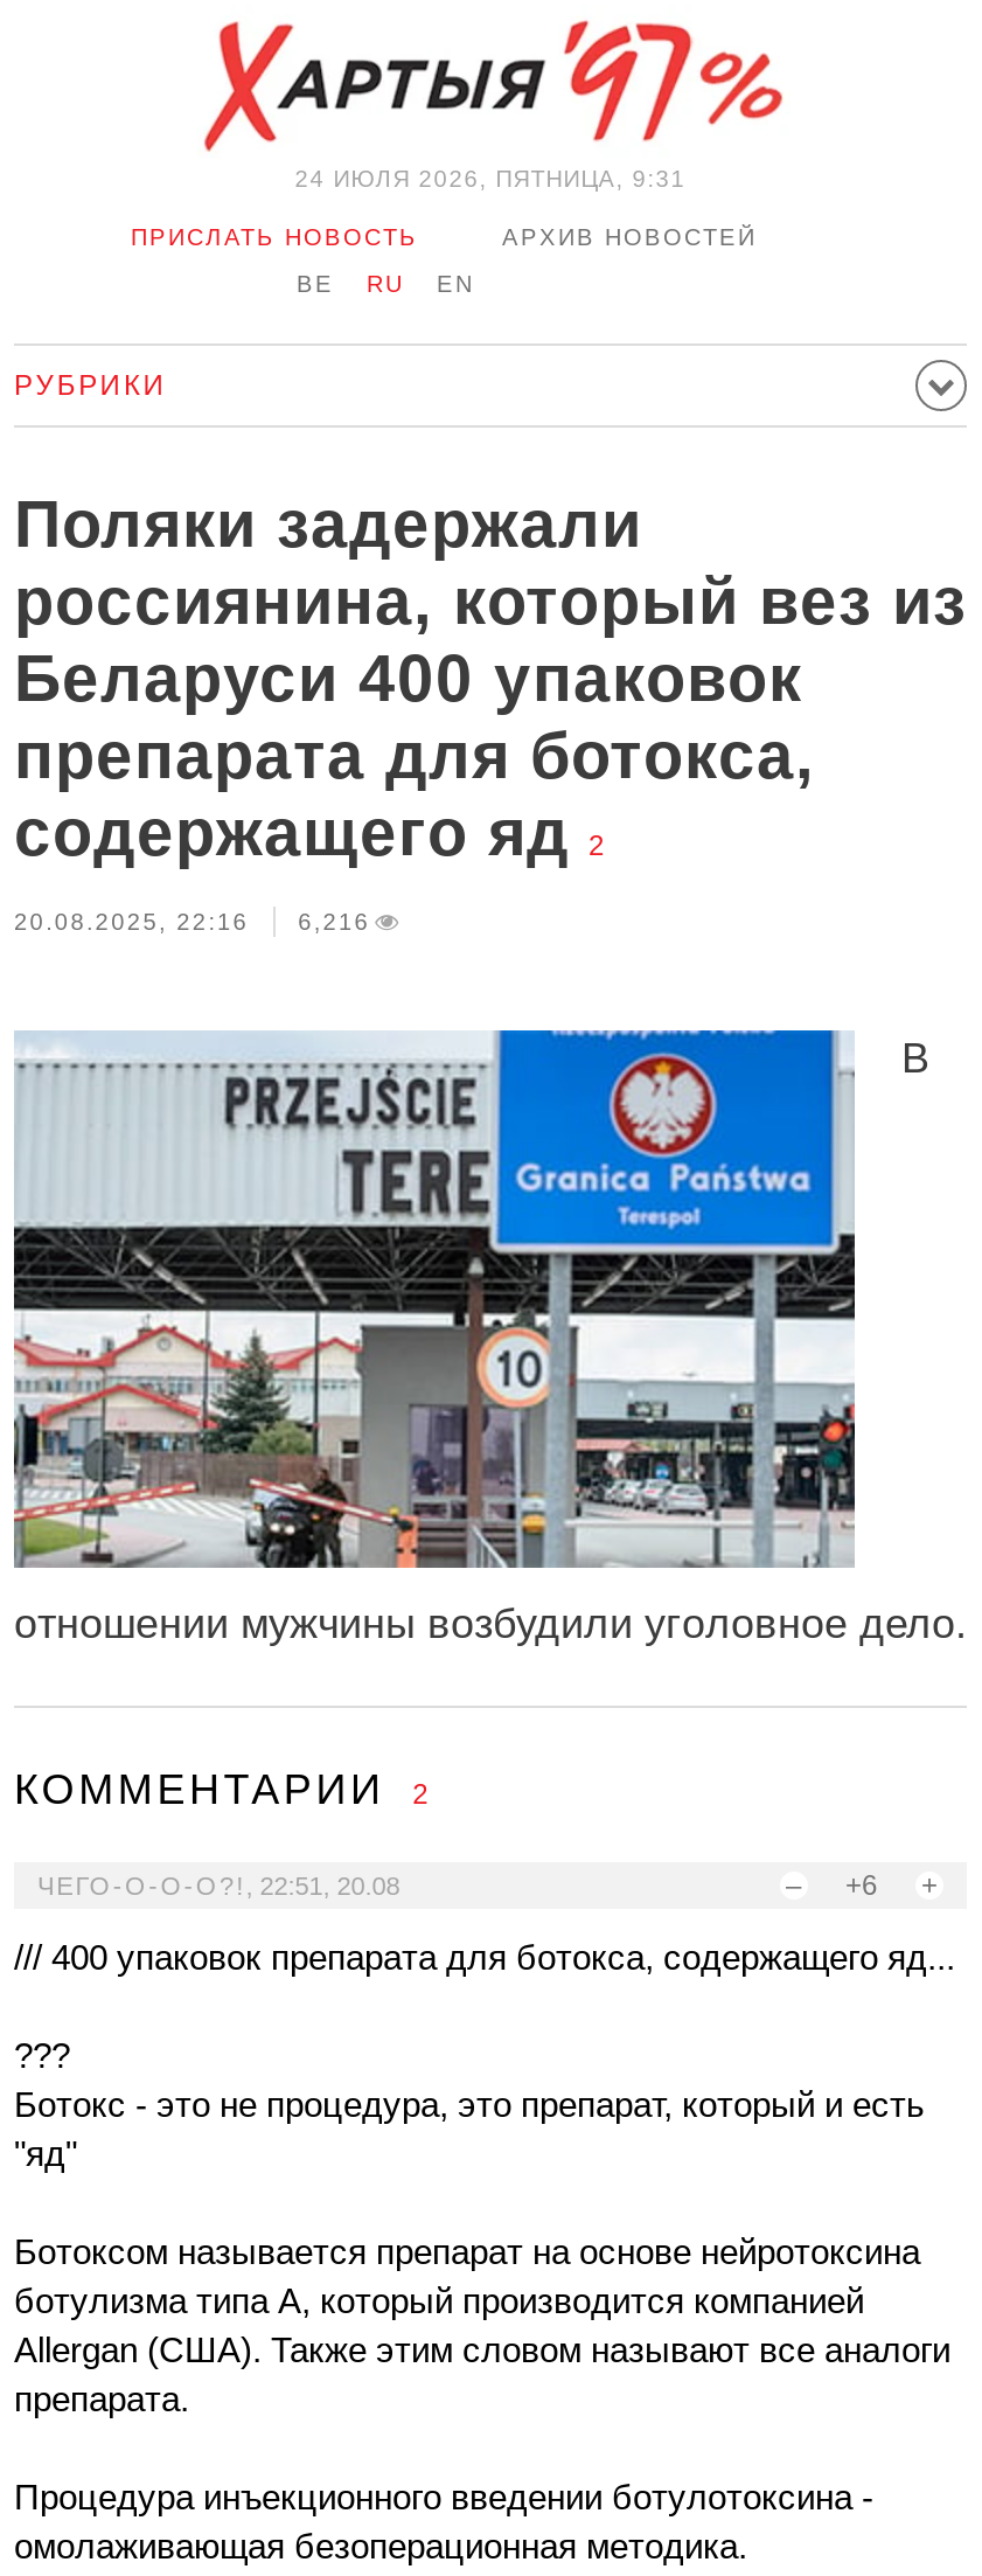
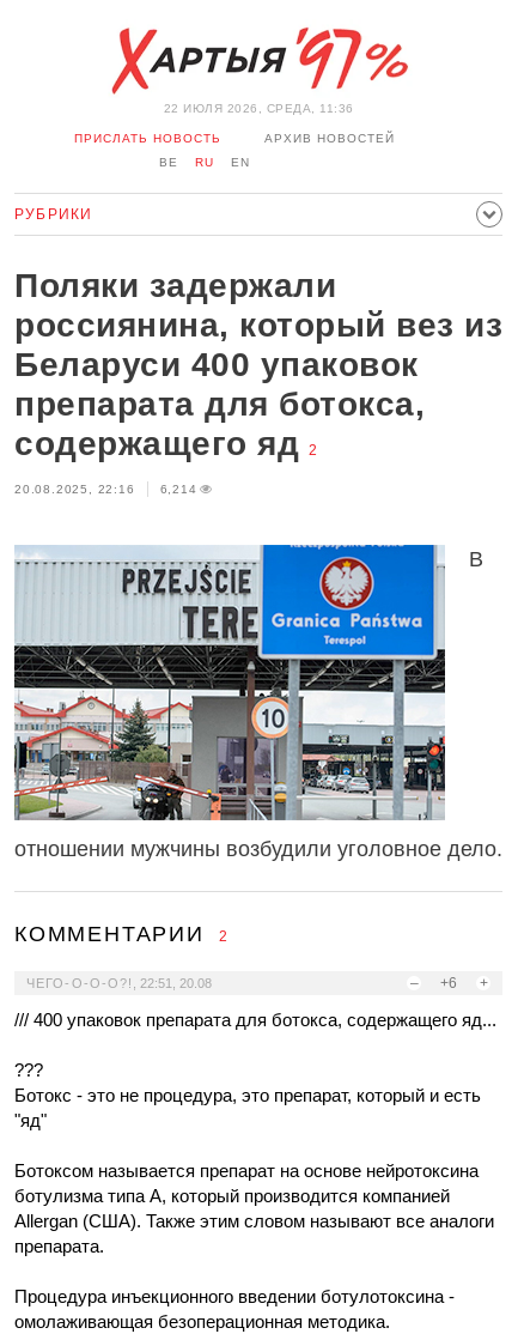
[295,166,686,192] 24 ИЮЛЯ 2026, ПЯТНИЦА, 9:31 -> [163,102,354,115] 22 ИЮЛЯ 2026, СРЕДА, 11:36
[14,909,370,935] 20.08.2025, 22:16 6,216 -> [14,483,197,496] 20.08.2025, 22:16 6,214

